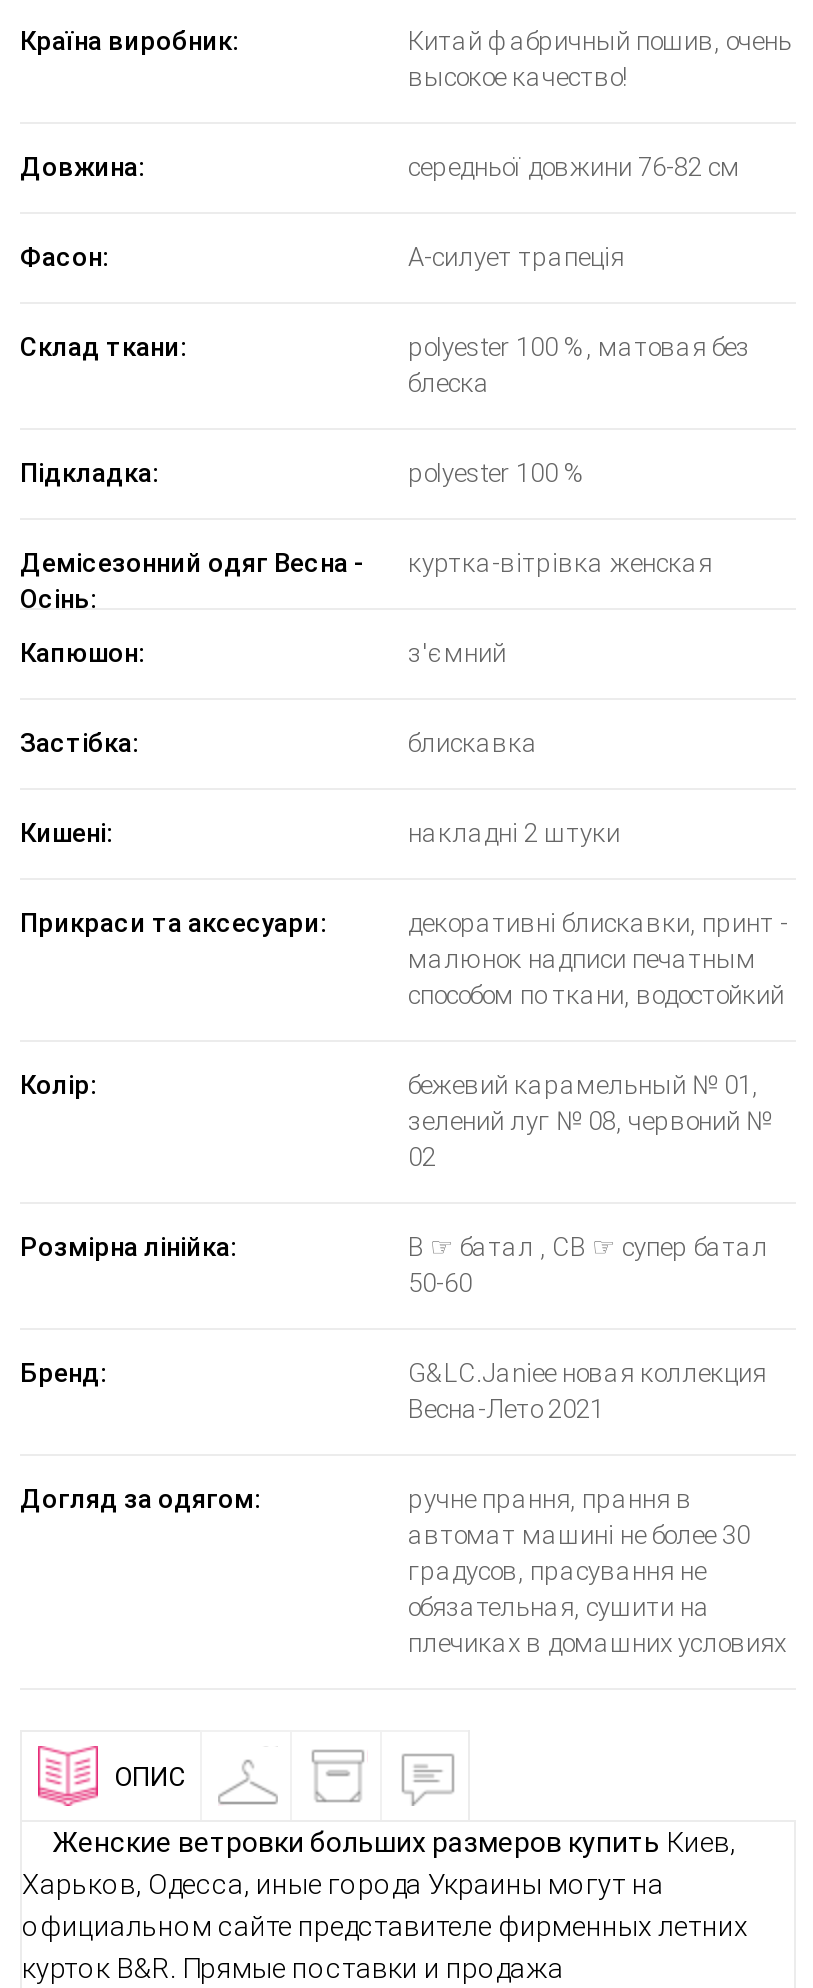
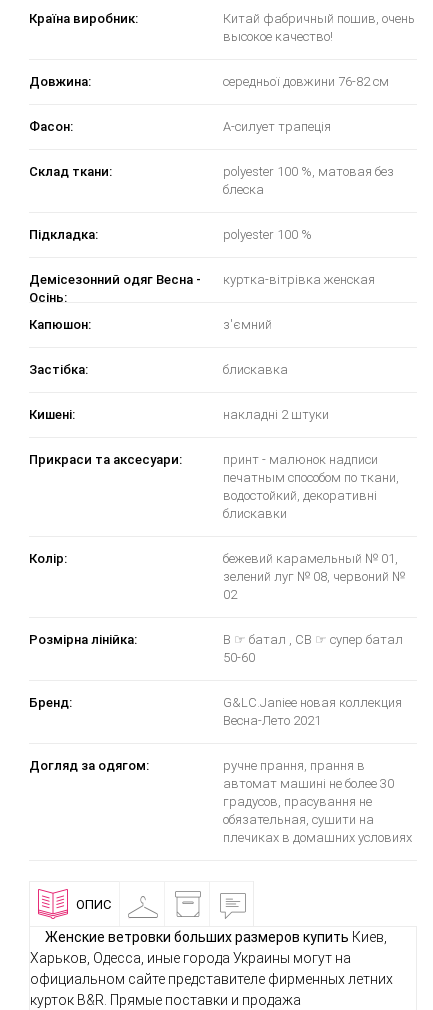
[408,908,788,1010] декоративні блискавки, принт - | малюнок надписи печатным | способом по ткани, водостойкий -> [223,452,399,521] принт - малюнок надписи | печатным способом по ткани, | водостойкий, декоративні | блискавки

